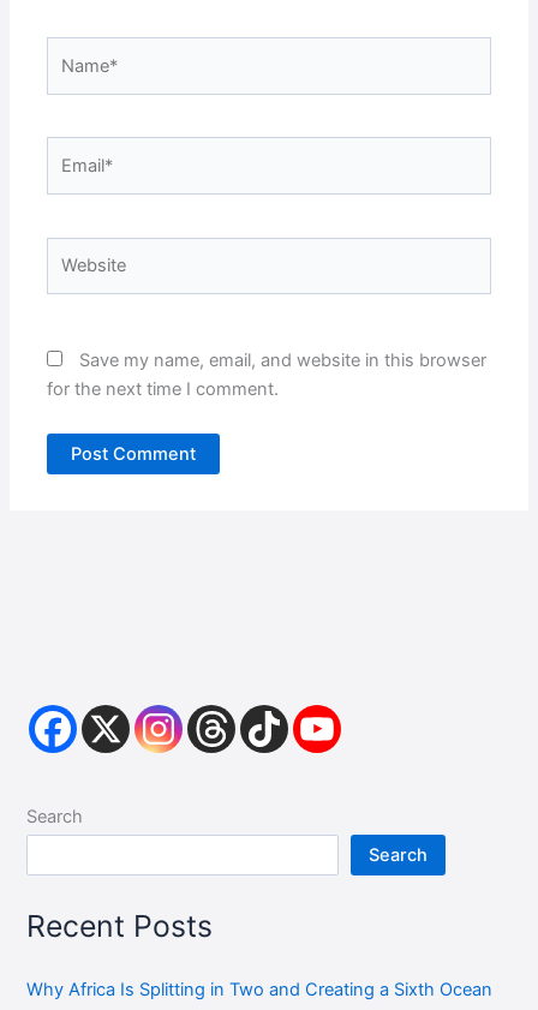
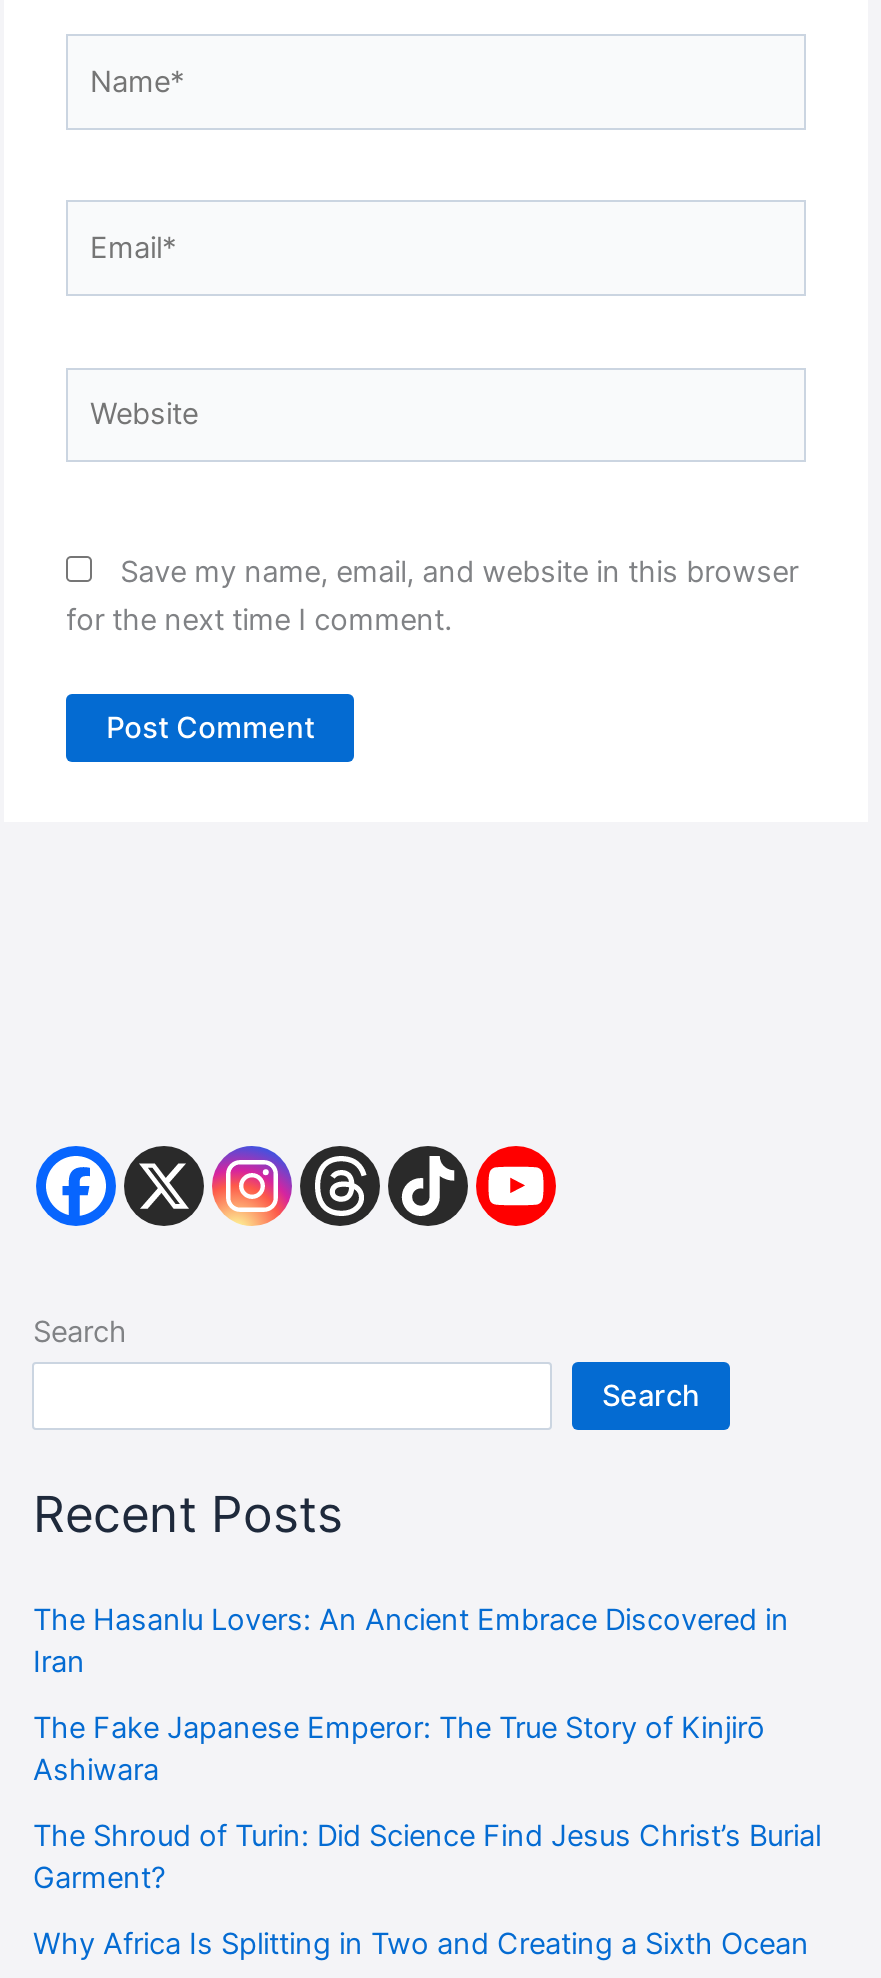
none -> [33,1601,821,1895] The Hasanlu Lovers: An Ancient Embrace Discovered in | Iran | The Fake Japanese Emperor: The True Story of Kinjirō | Ashiwara | The Shroud of Turin: Did Science Find Jesus Christ’s Burial | Garment?

